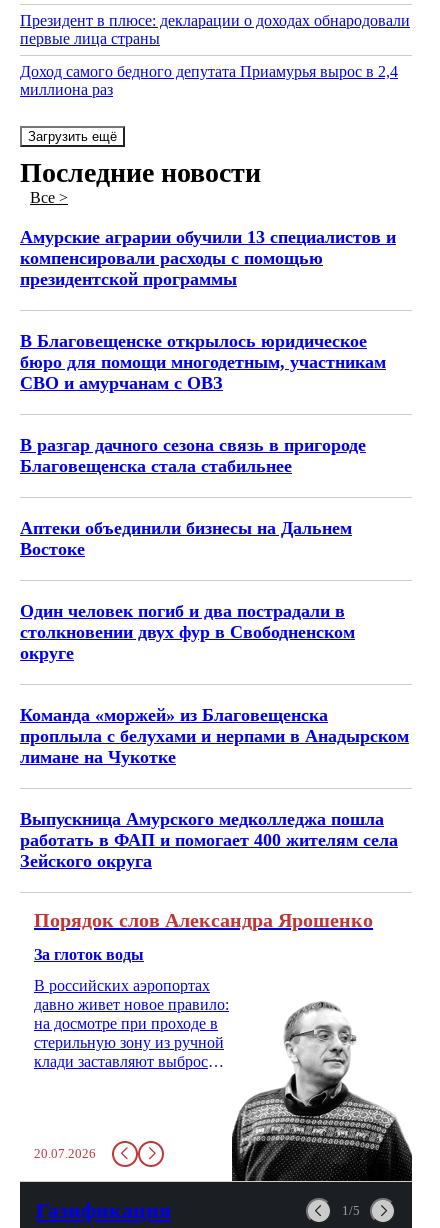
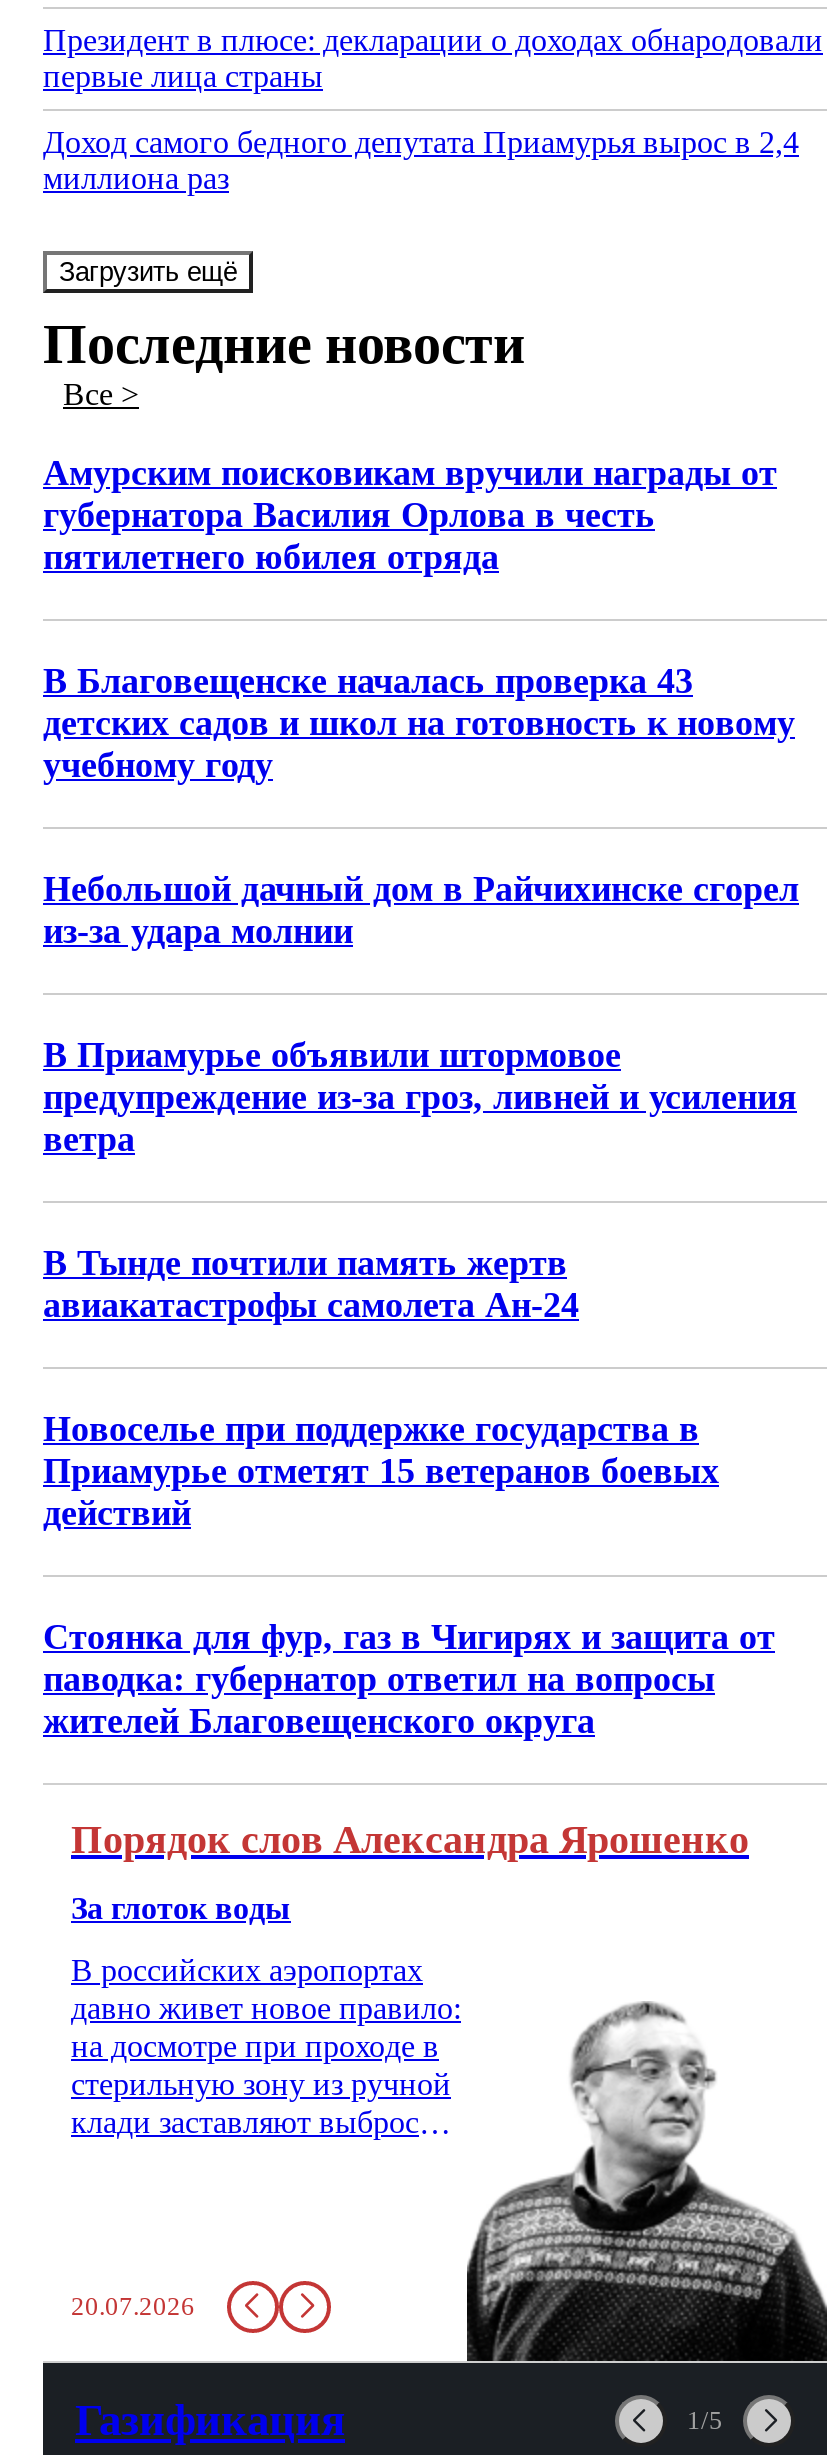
[20,227,396,289] Амурские аграрии обучили 13 специалистов и | компенсировали расходы с помощью | президентской программы -> [43,454,777,578] Амурским поисковикам вручили награды от | губернатора Василия Орлова в честь | пятилетнего юбилея отряда
[20,331,386,393] В Благовещенске открылось юридическое | бюро для помощи многодетным, участникам | СВО и амурчанам с ОВЗ -> [43,662,795,786] В Благовещенске началась проверка 43 | детских садов и школ на готовность к новому | учебному году
[20,435,366,476] В разгар дачного сезона связь в пригороде | Благовещенска стала стабильнее -> [43,870,799,952] Небольшой дачный дом в Райчихинске сгорел | из-за удара молнии
[20,518,352,559] Аптеки объединили бизнесы на Дальнем | Востоке -> [43,1036,797,1160] В Приамурье объявили штормовое | предупреждение из-за гроз, ливней и усиления | ветра
[20,601,355,663] Один человек погиб и два пострадали в | столкновении двух фур в Свободненском | округе -> [43,1244,579,1326] В Тынде почтили память жертв | авиакатастрофы самолета Ан-24
[20,705,409,767] Команда «моржей» из Благовещенска | проплыла с белухами и нерпами в Анадырском | лимане на Чукотке -> [43,1410,719,1534] Новоселье при поддержке государства в | Приамурье отметят 15 ветеранов боевых | действий
[20,809,398,871] Выпускница Амурского медколледжа пошла | работать в ФАП и помогает 400 жителям села | Зейского округа -> [43,1618,775,1742] Стоянка для фур, газ в Чигирях и защита от | паводка: губернатор ответил на вопросы | жителей Благовещенского округа

